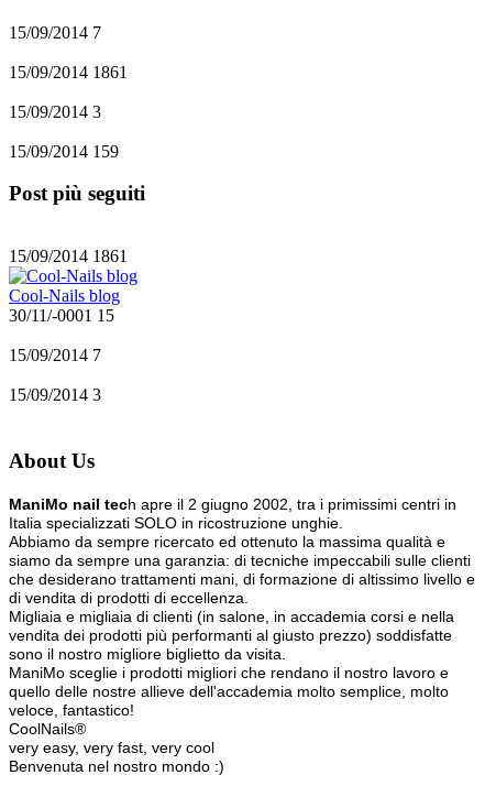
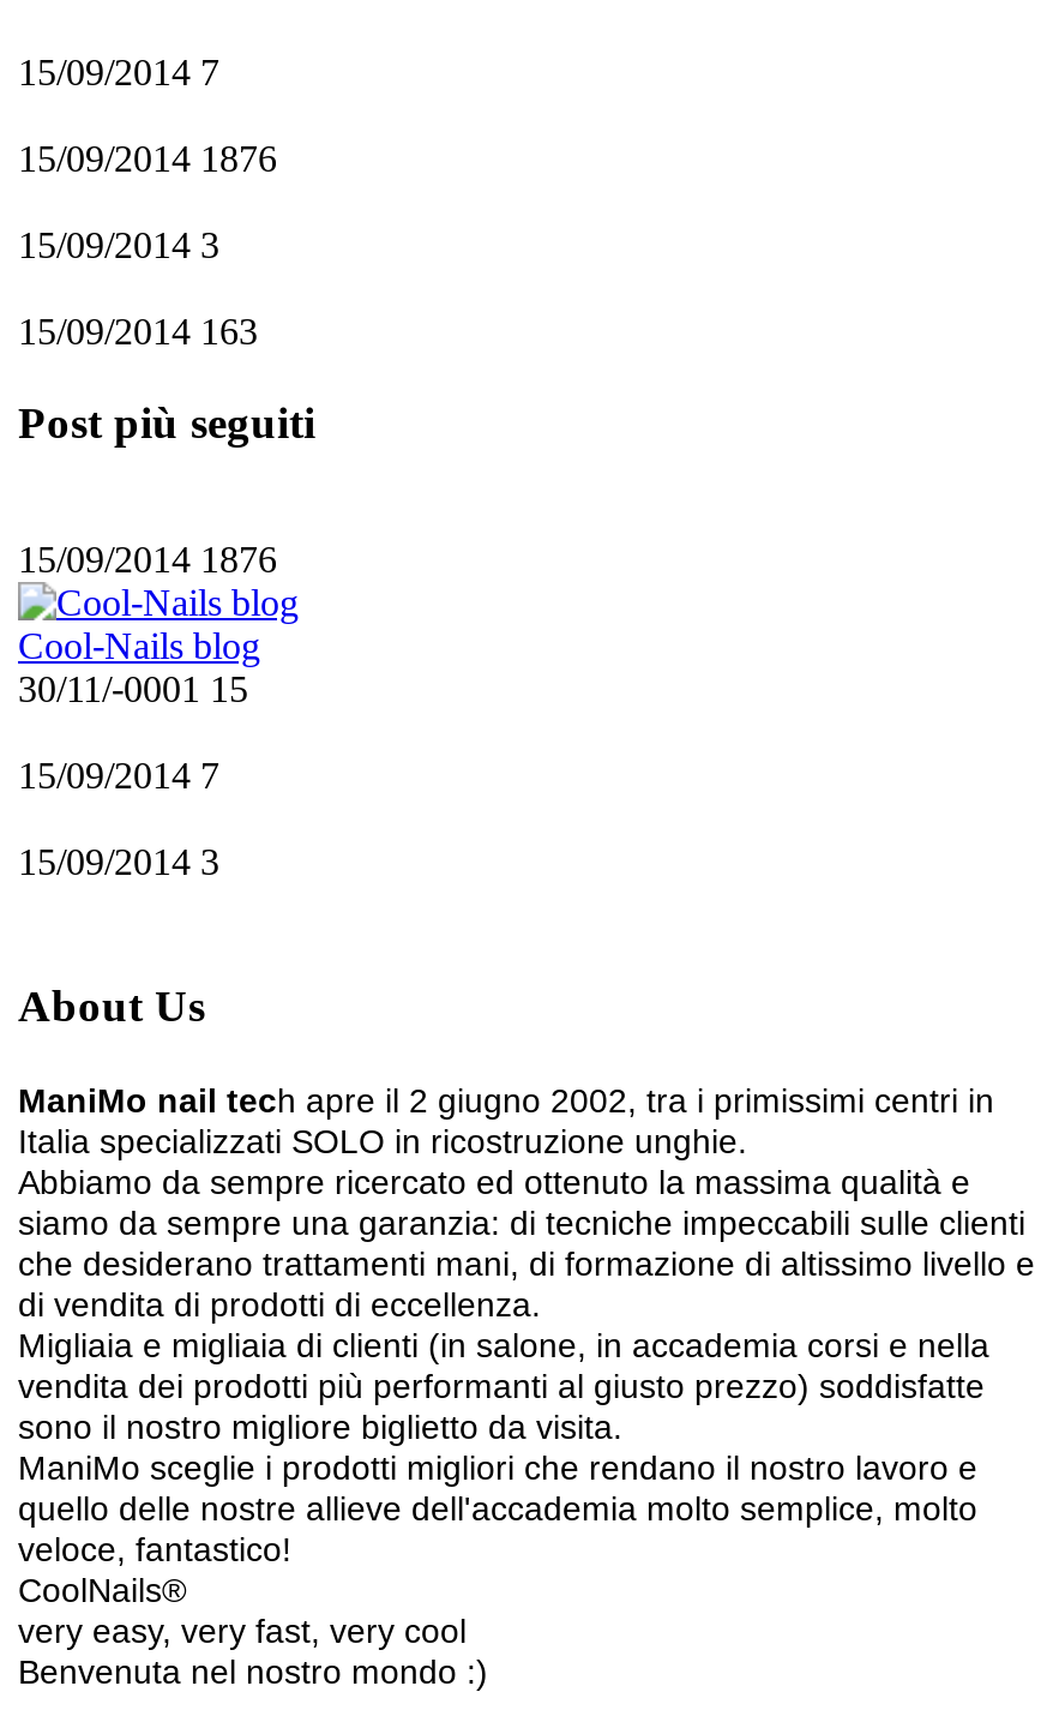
[9,63,128,81] 15/09/2014 1861 -> [18,138,277,178] 15/09/2014 1876
[9,142,119,161] 15/09/2014 159 -> [18,310,258,351] 15/09/2014 163
[9,247,128,266] 15/09/2014 1861 -> [18,539,277,580] 15/09/2014 1876

